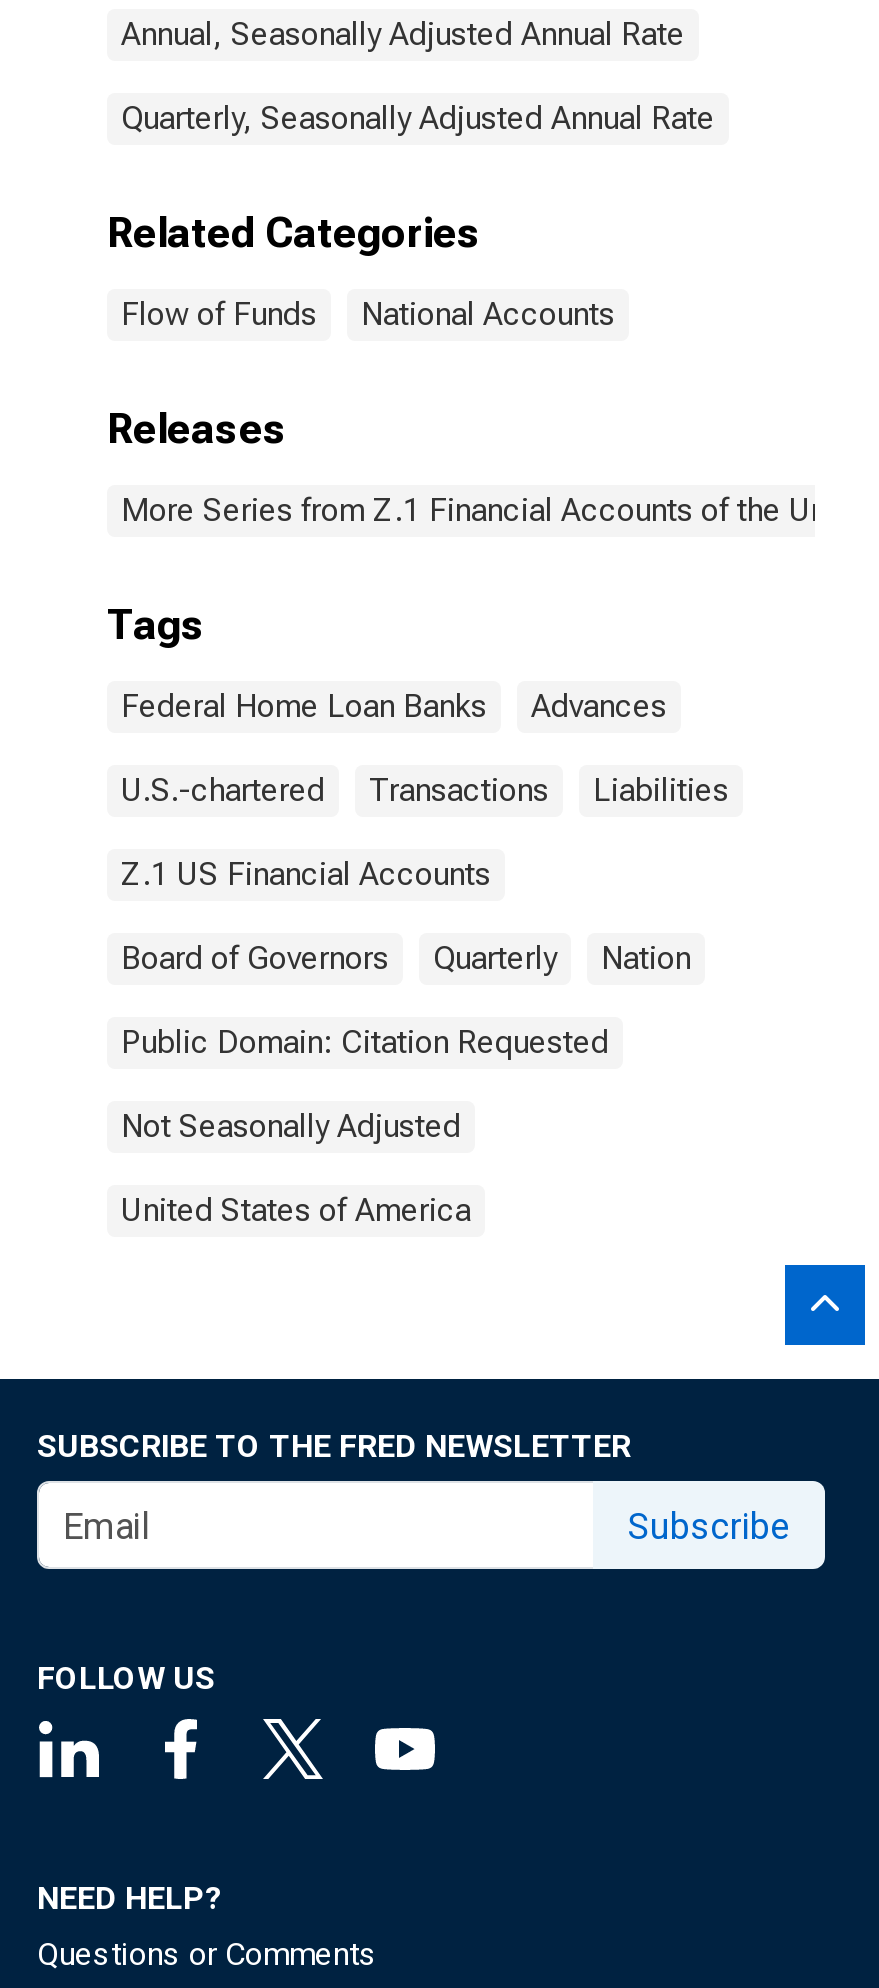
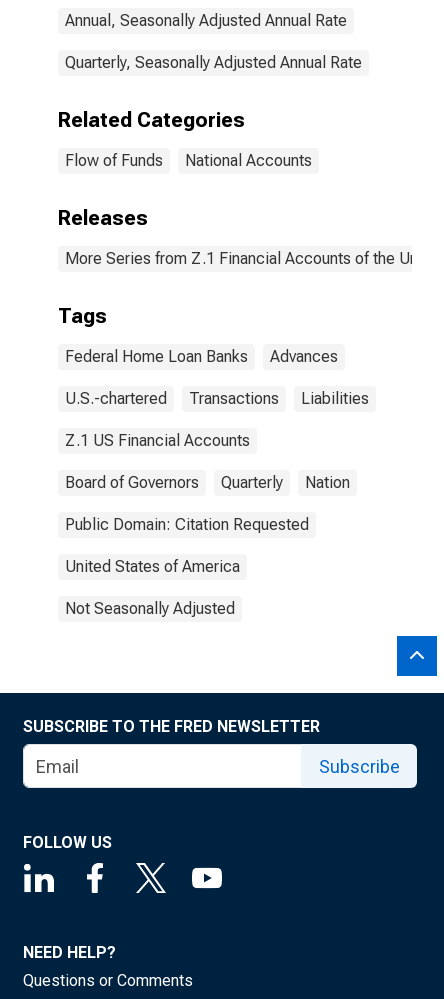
moved [121,1107,461,1145] -> [65,599,235,618]: Not Seasonally Adjusted
moved [121,1191,471,1229] -> [65,557,240,576]: United States of America

